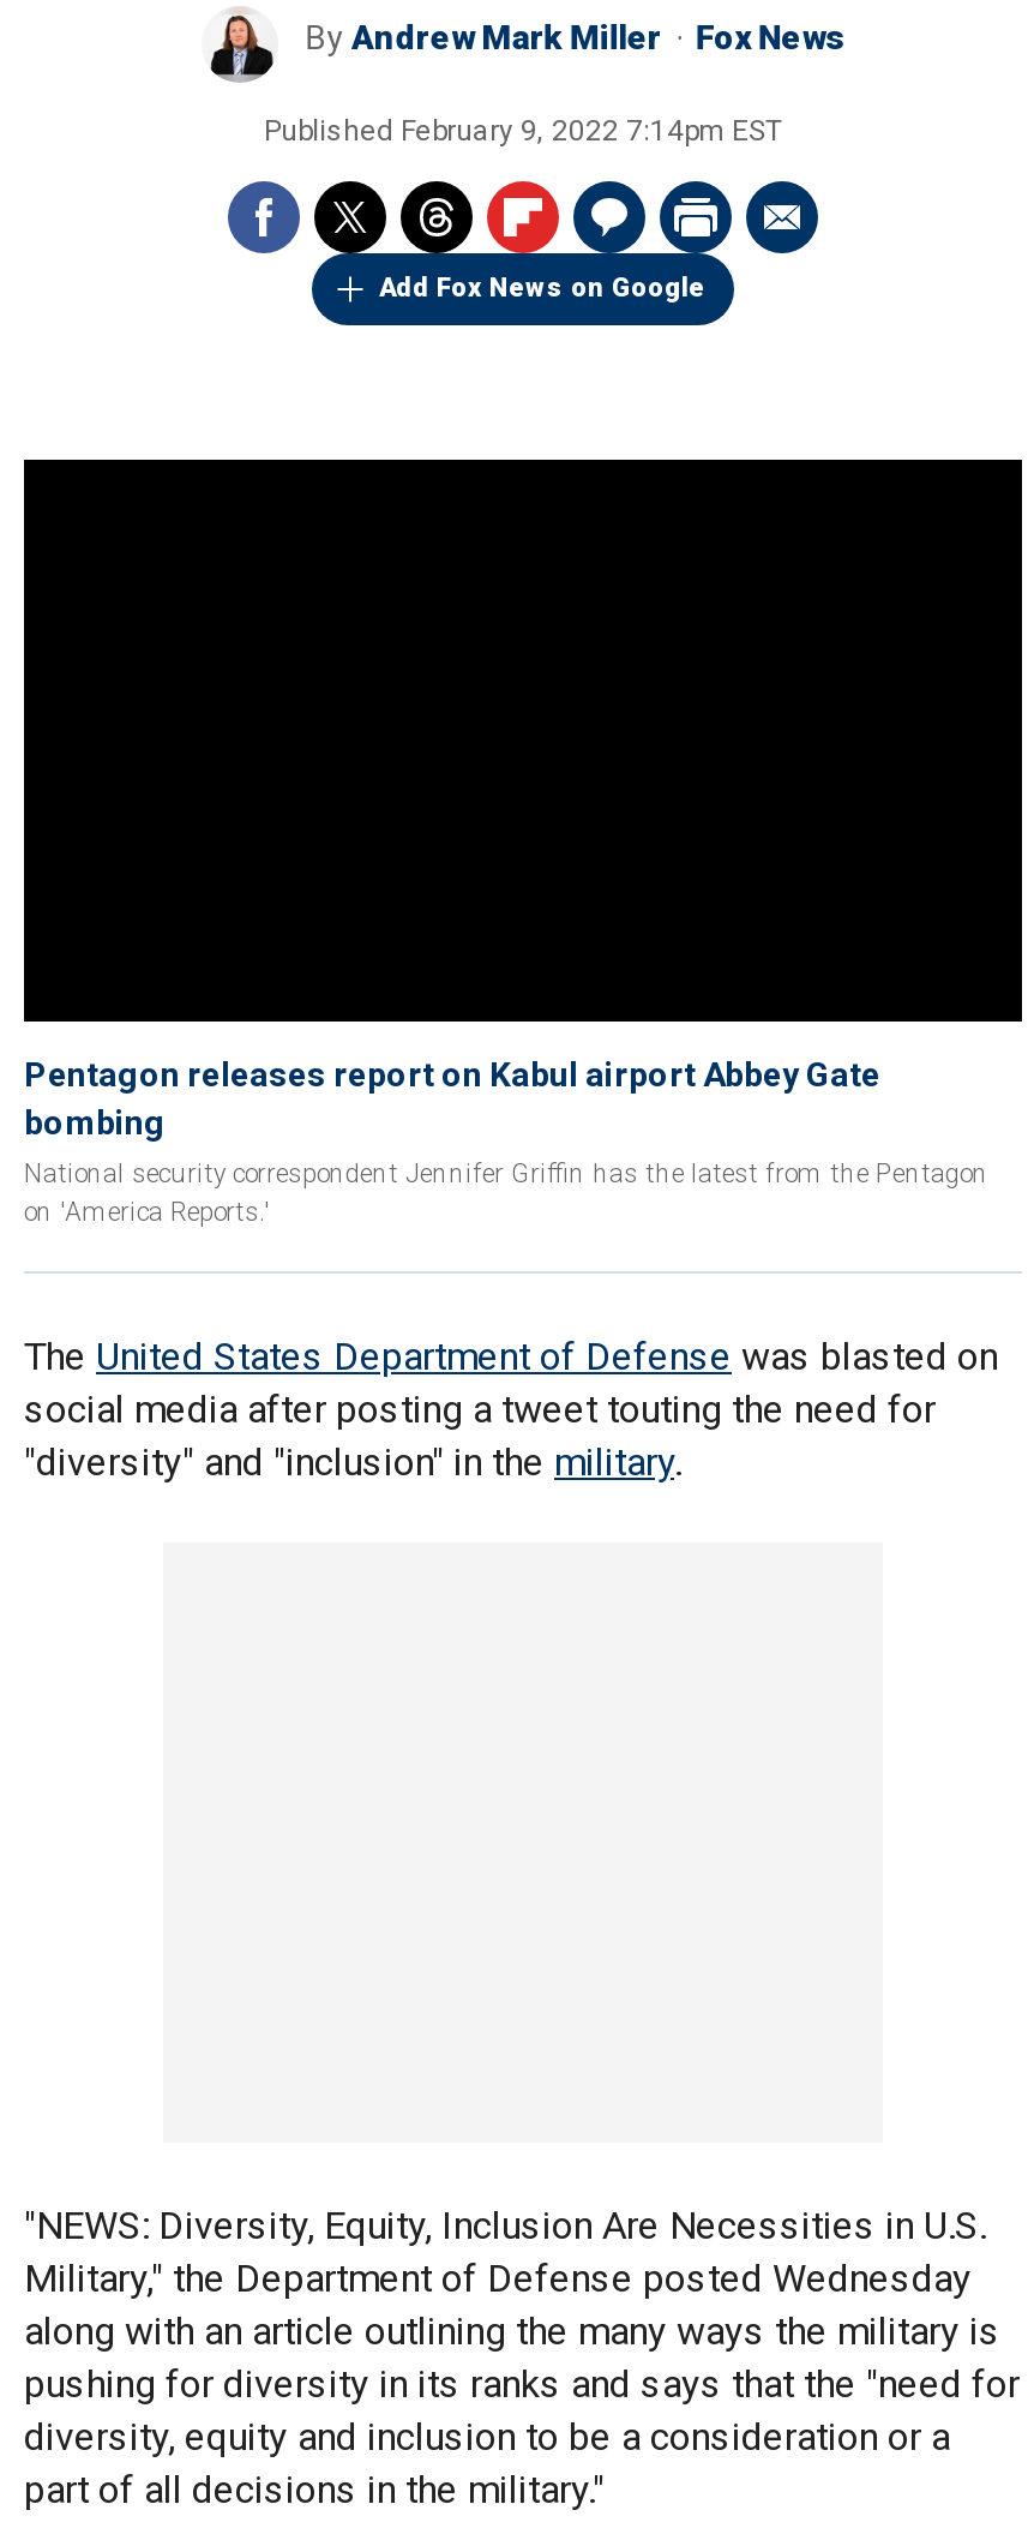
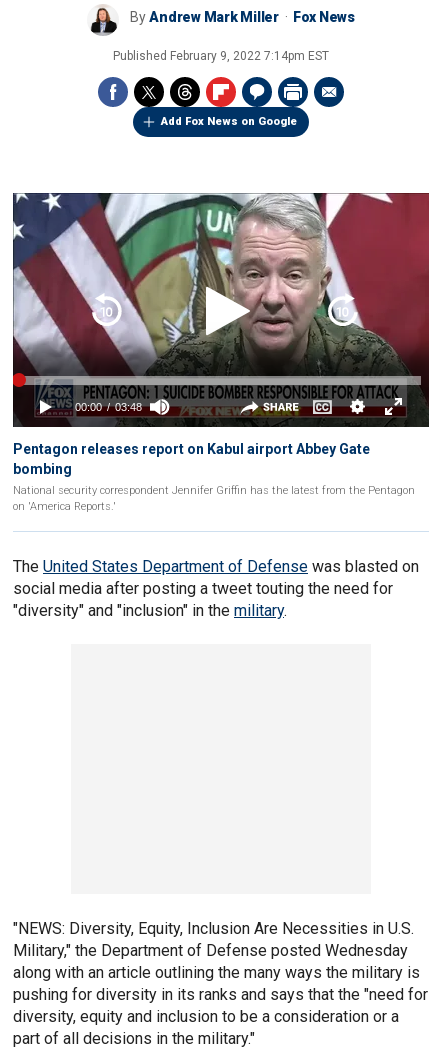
none -> [12,192,430,427] [image]

